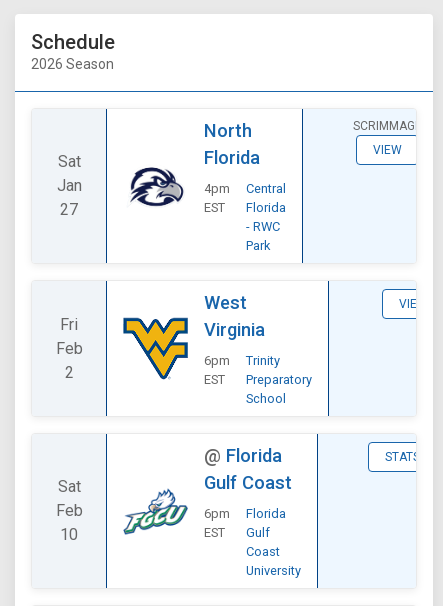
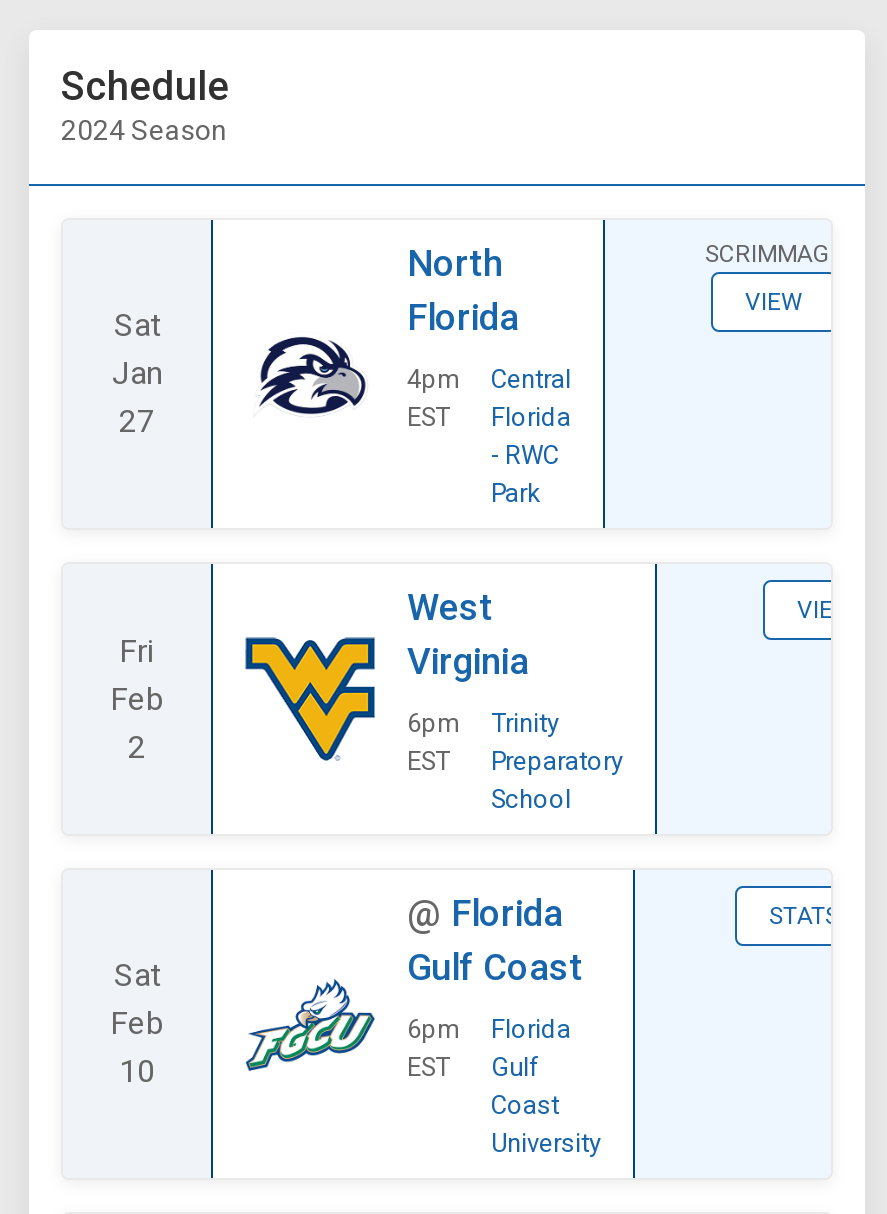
[31,56,114,72] 2026 Season -> [61,114,227,146] 2024 Season

